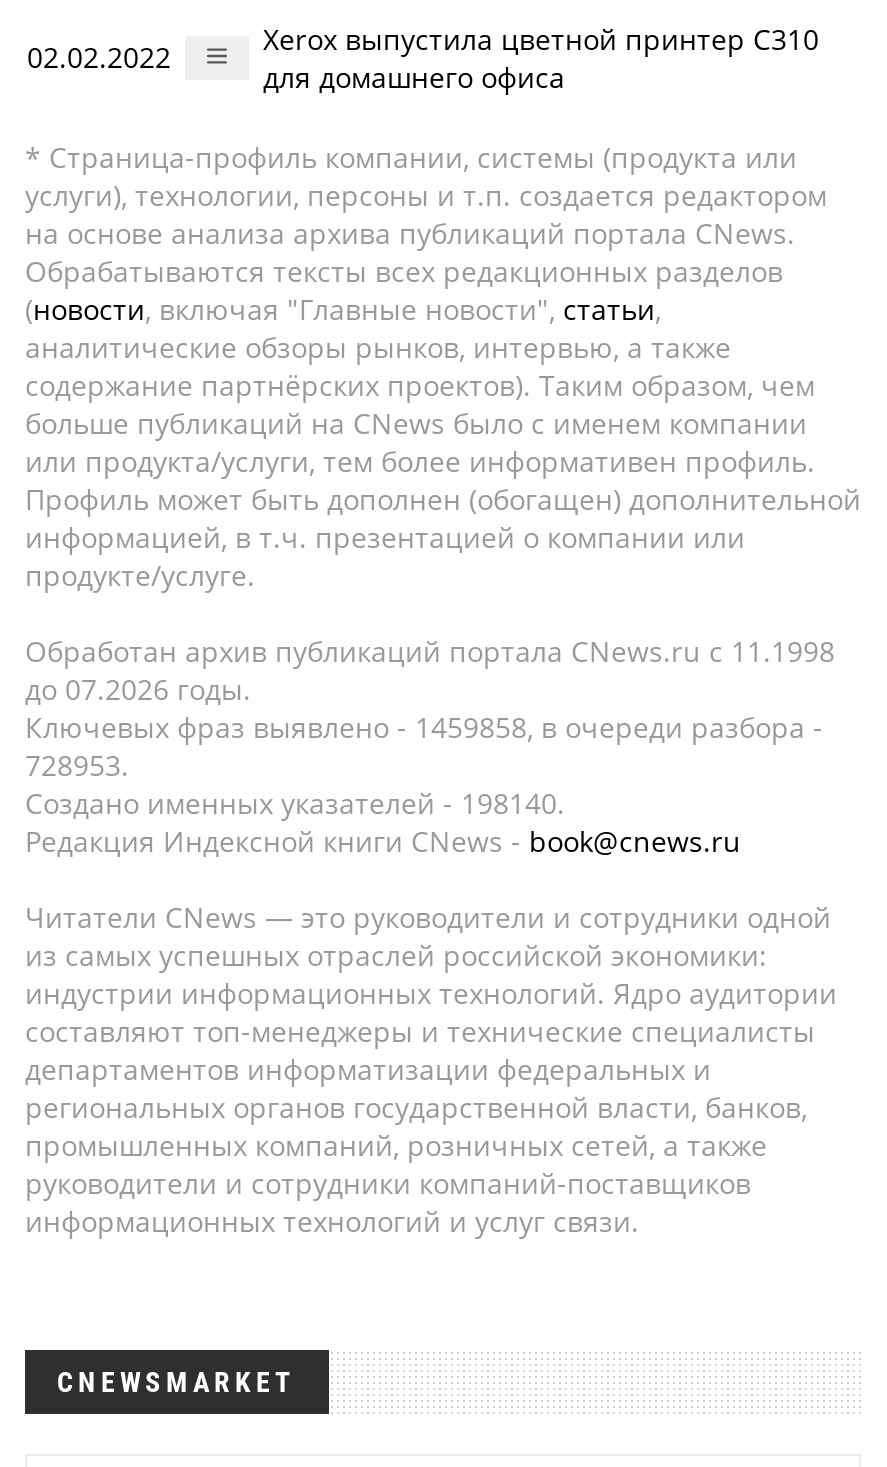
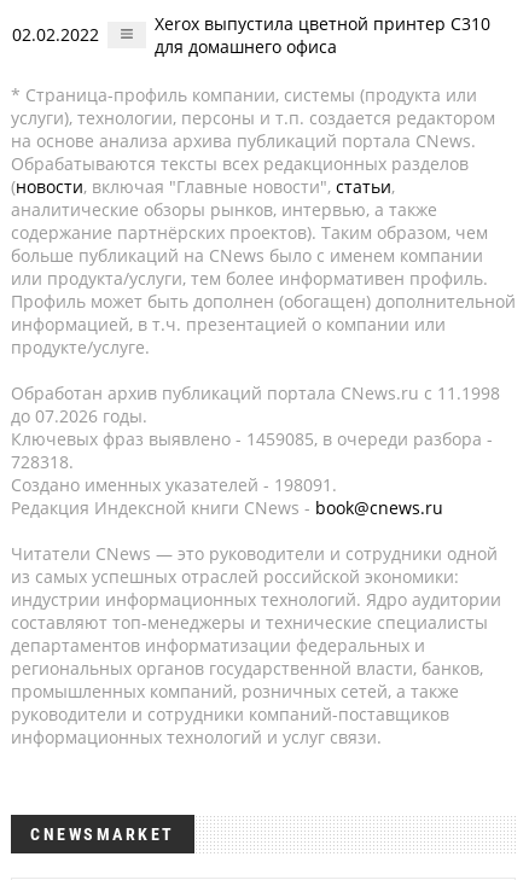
[25,708,823,746] Ключевых фраз выявлено - 1459858, в очереди разбора - -> [11,427,493,450] Ключевых фраз выявлено - 1459085, в очереди разбора -
[25,746,129,784] 728953. -> [11,450,74,473] 728318.
[25,784,565,822] Создано именных указателей - 198140. -> [11,473,337,496] Создано именных указателей - 198091.

